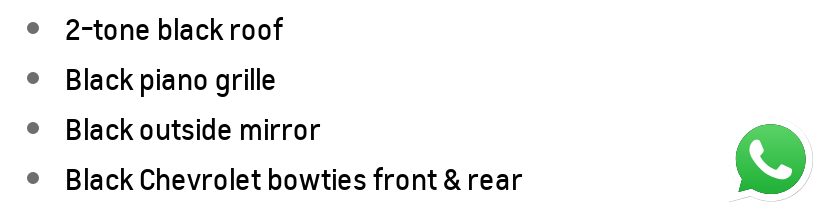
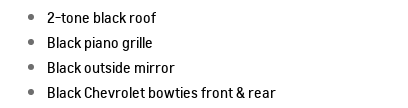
[733,122,809,196] [image] -> none

